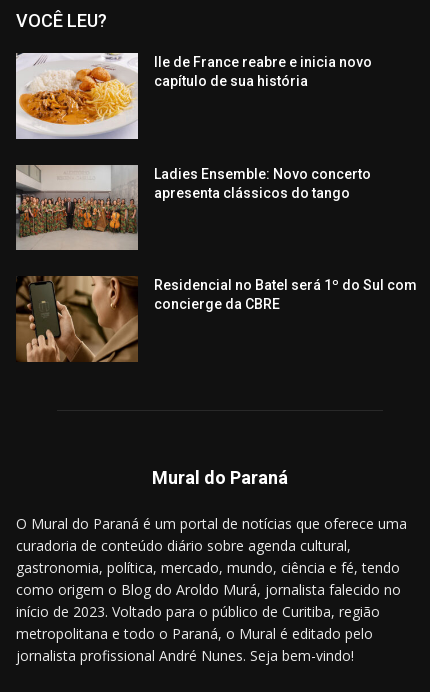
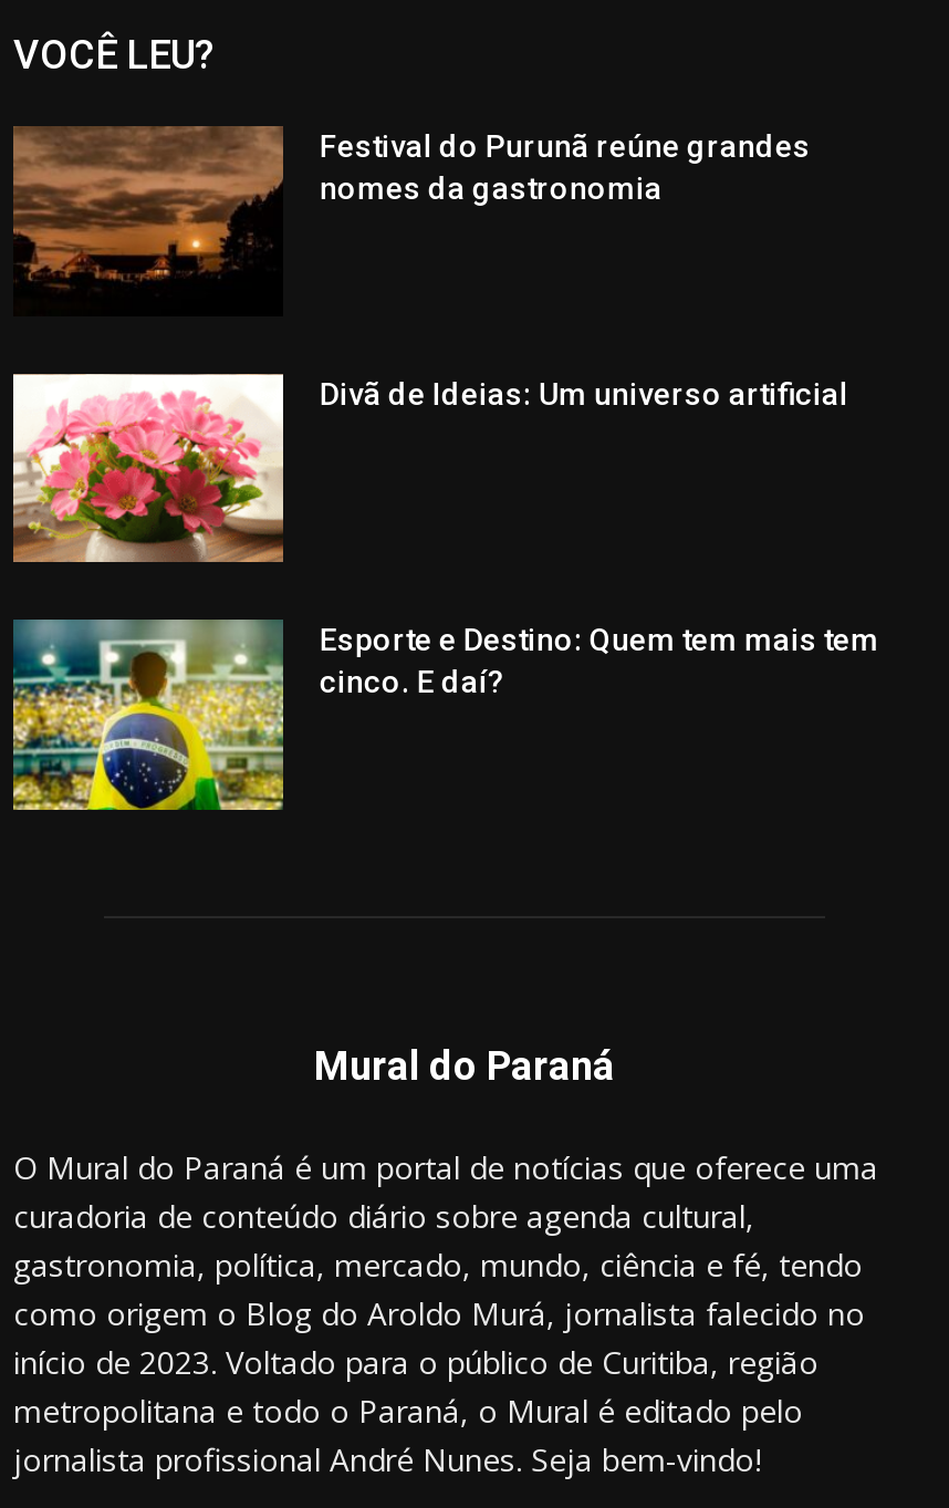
[15,52,372,140] [image] | Ile de France reabre e inicia novo | capítulo de sua história -> [13,126,811,316] [image] | Festival do Purunã reúne grandes | nomes da gastronomia
[15,164,371,250] [image] | Ladies Ensemble: Novo concerto | apresenta clássicos do tango -> [11,374,848,562] [image] | Divã de Ideias: Um universo artificial
[15,276,417,363] [image] | Residencial no Batel será 1º do Sul com | concierge da CBRE -> [11,617,879,812] [image] | Esporte e Destino: Quem tem mais tem | cinco. E daí?

